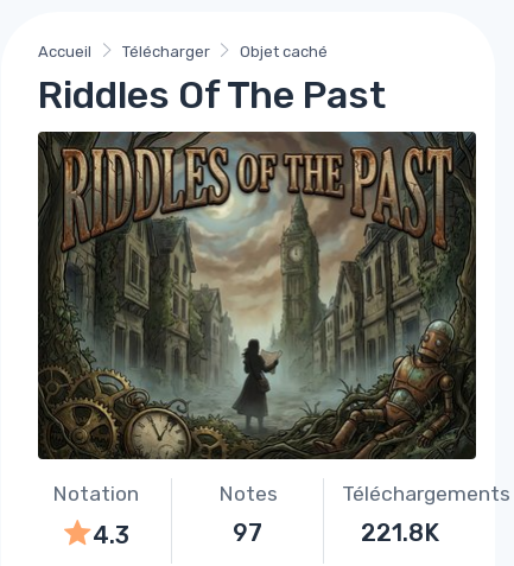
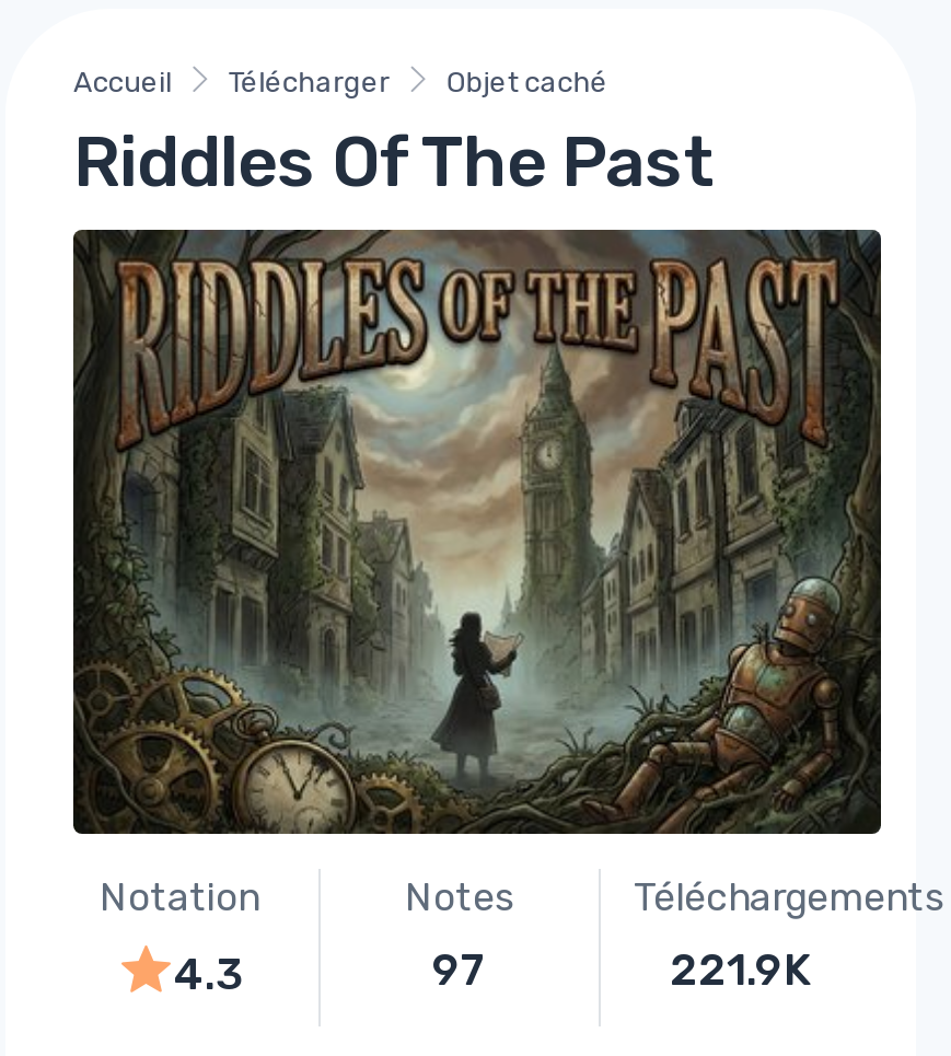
[361,518,439,547] 221.8K -> [670,943,812,995] 221.9K

